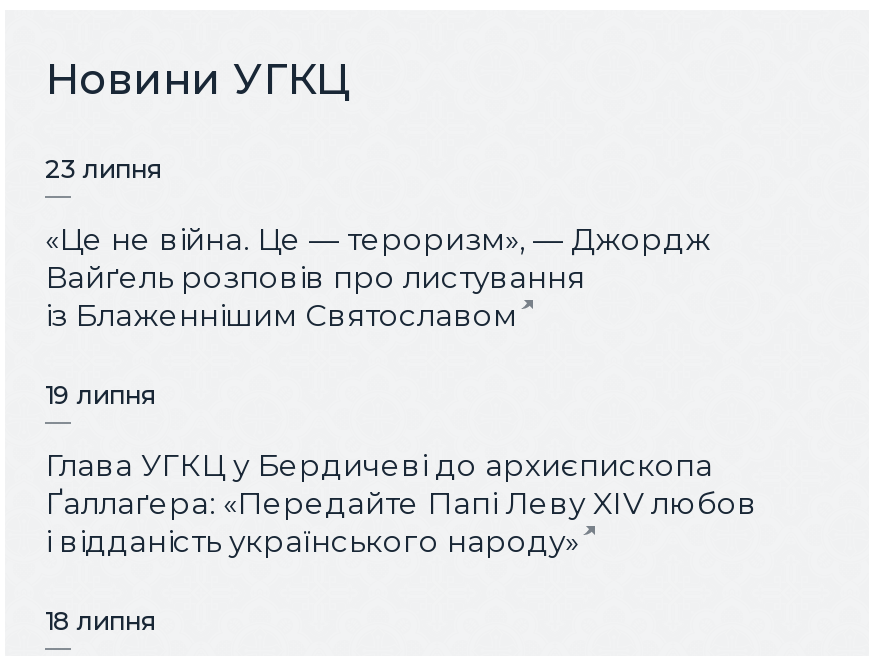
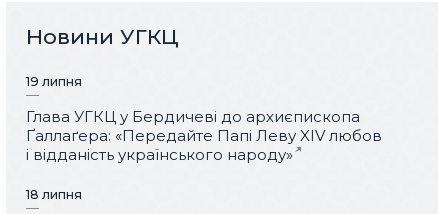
[45,153,711,334] 23 липня | «Це не війна. Це — тероризм», — Джордж | Вайґель розповів про листування | із Блаженнішим Святославом -> none

